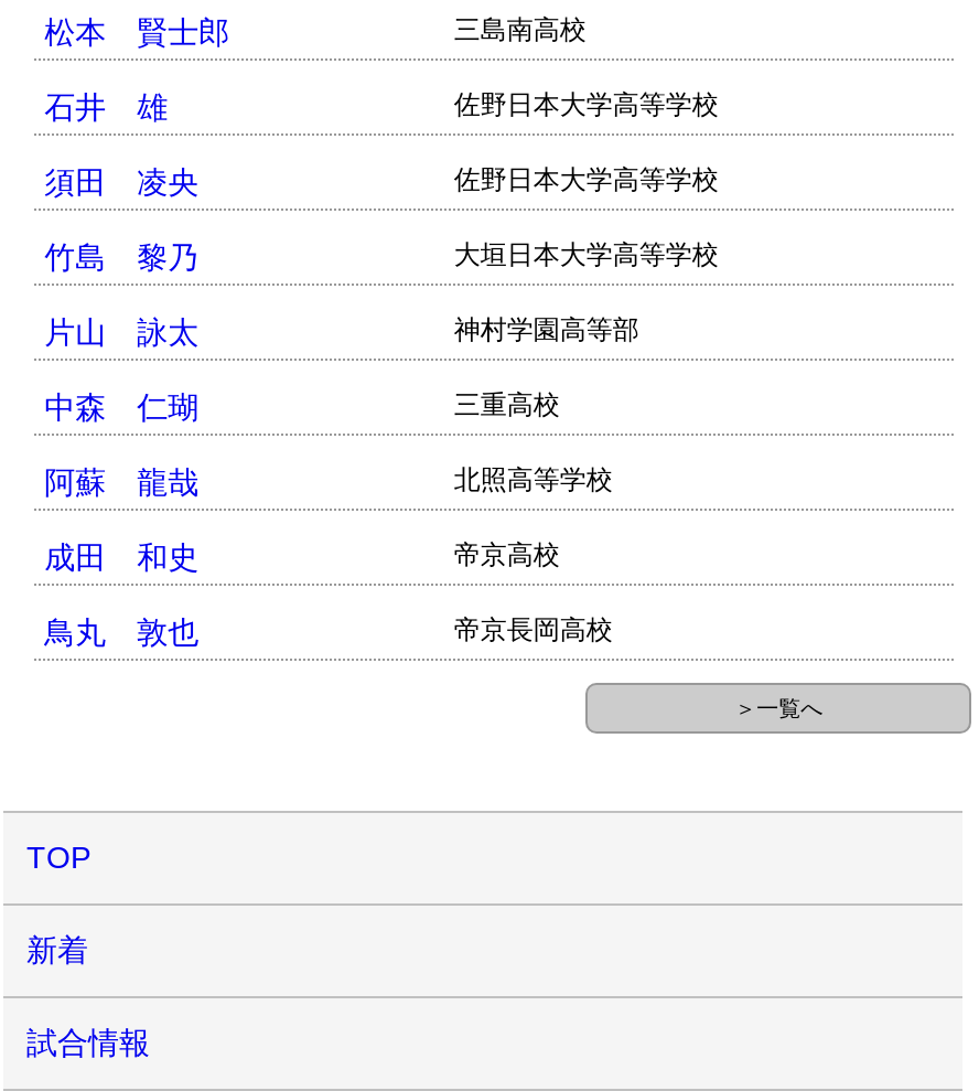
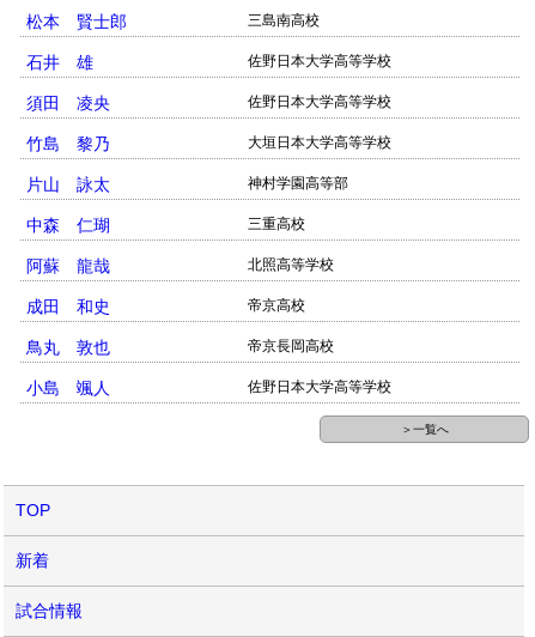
none -> [26,378,392,398] 小島 颯人 | 佐野日本大学高等学校

